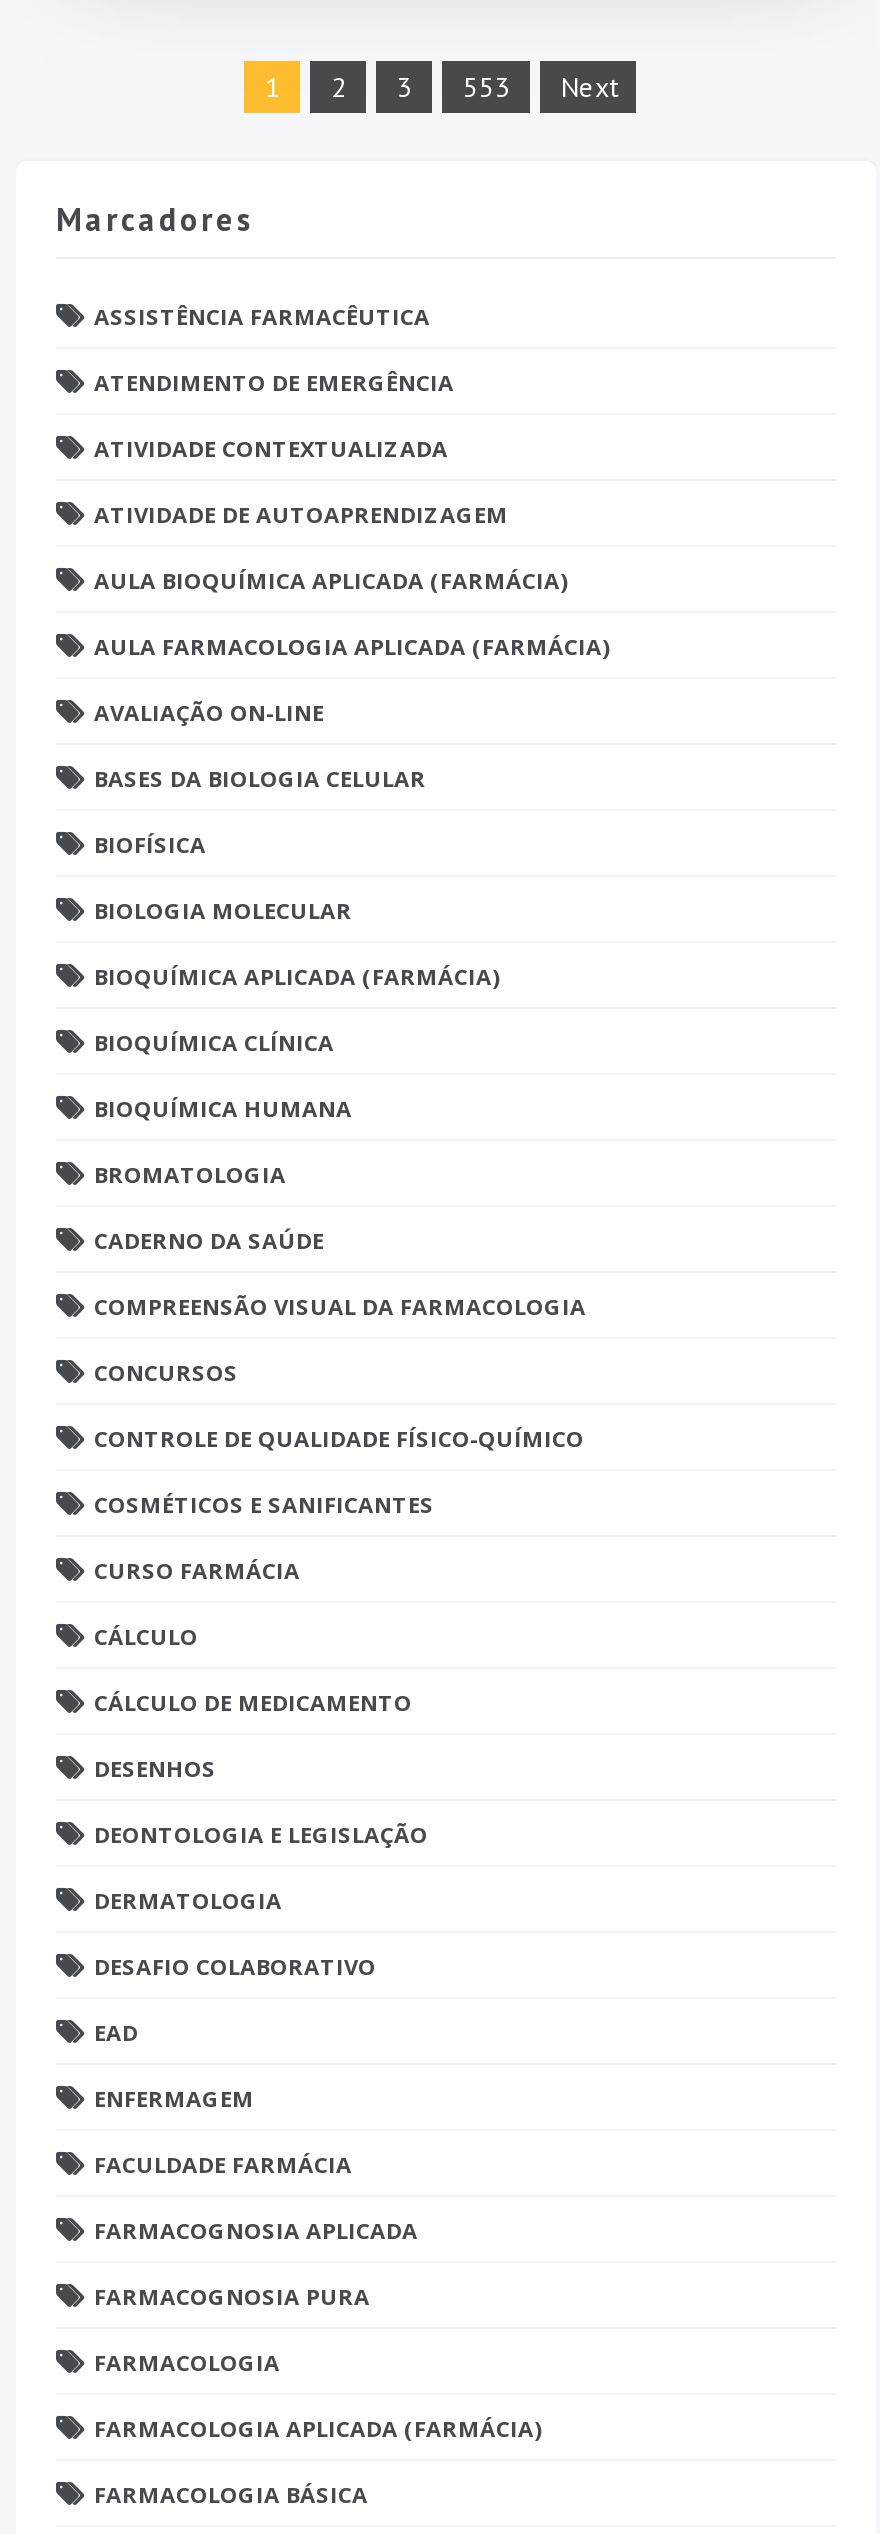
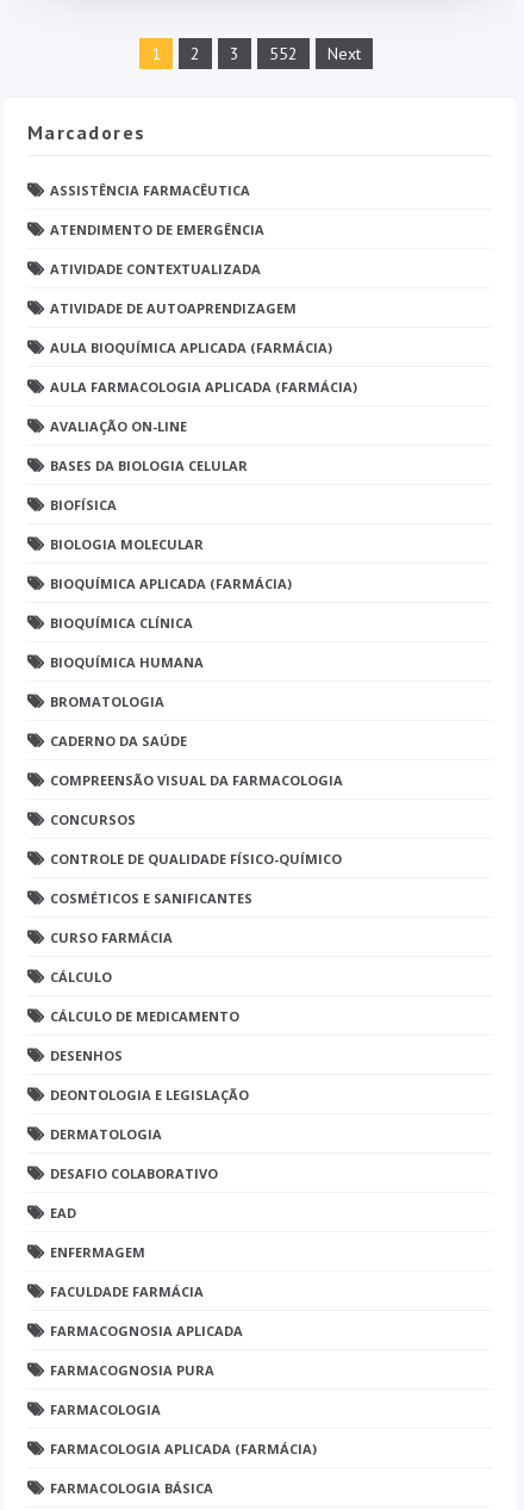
[265,69,617,105] 1 2 3 553 Next -> [152,43,361,64] 1 2 3 552 Next

